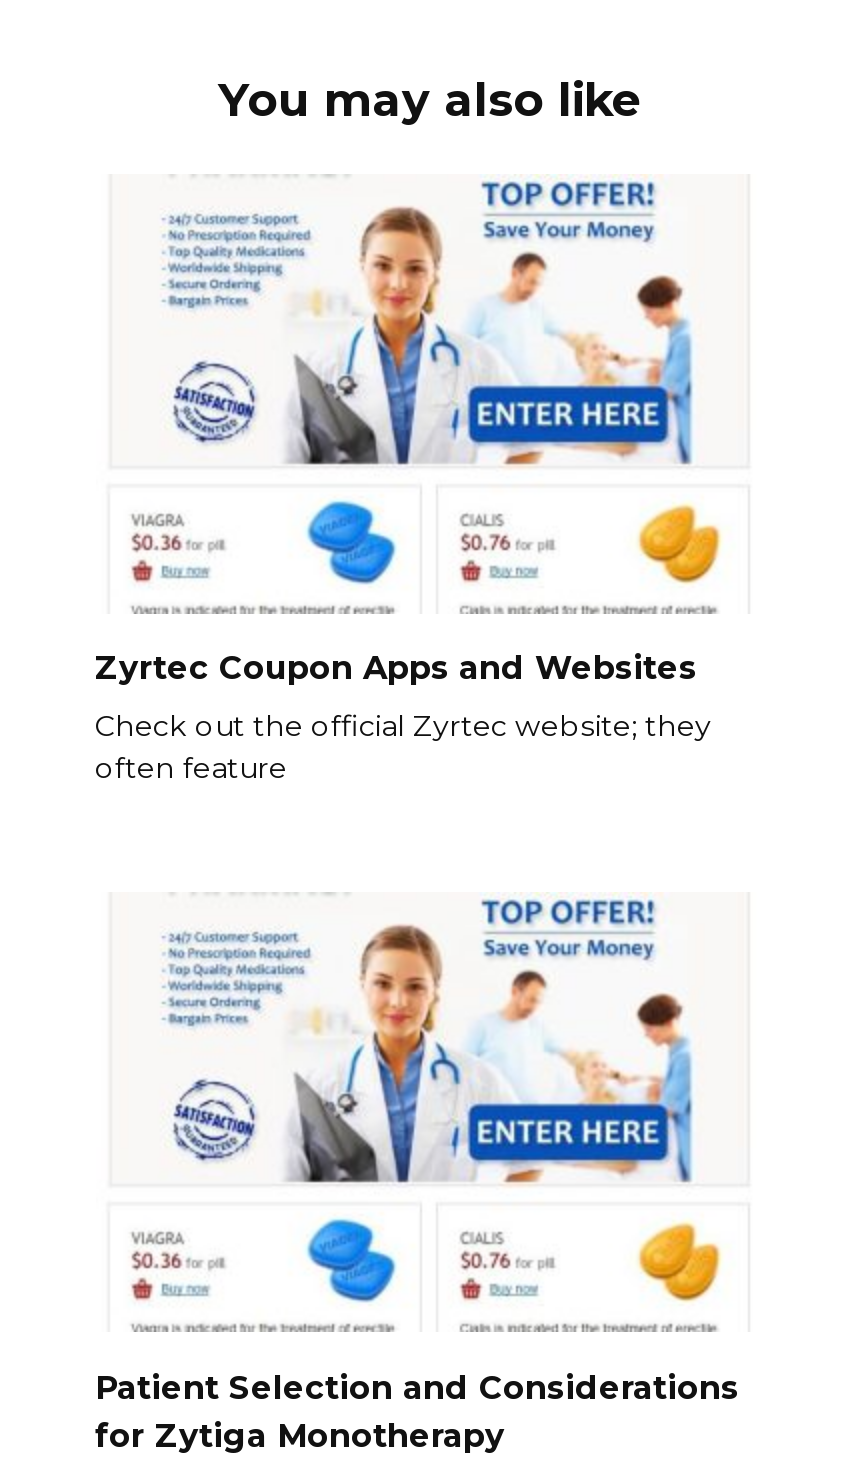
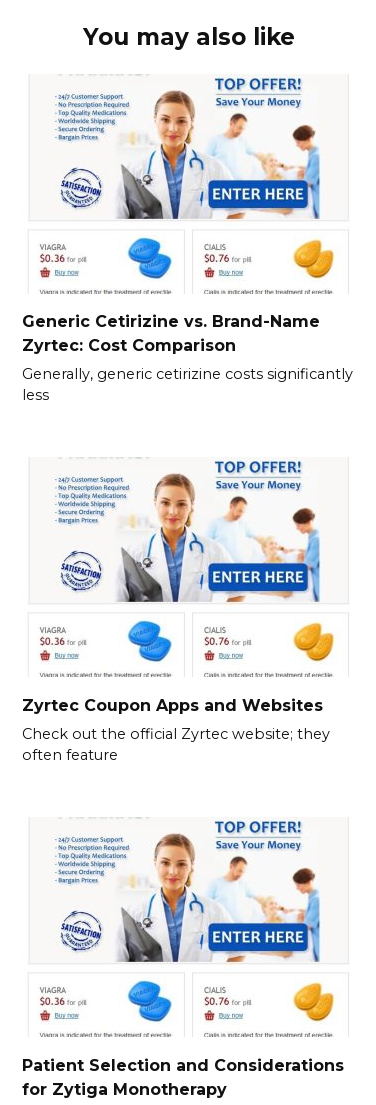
none -> [21,311,352,404] Generic Cetirizine vs. Brand-Name | Zyrtec: Cost Comparison | Generally, generic cetirizine costs significantly | less

